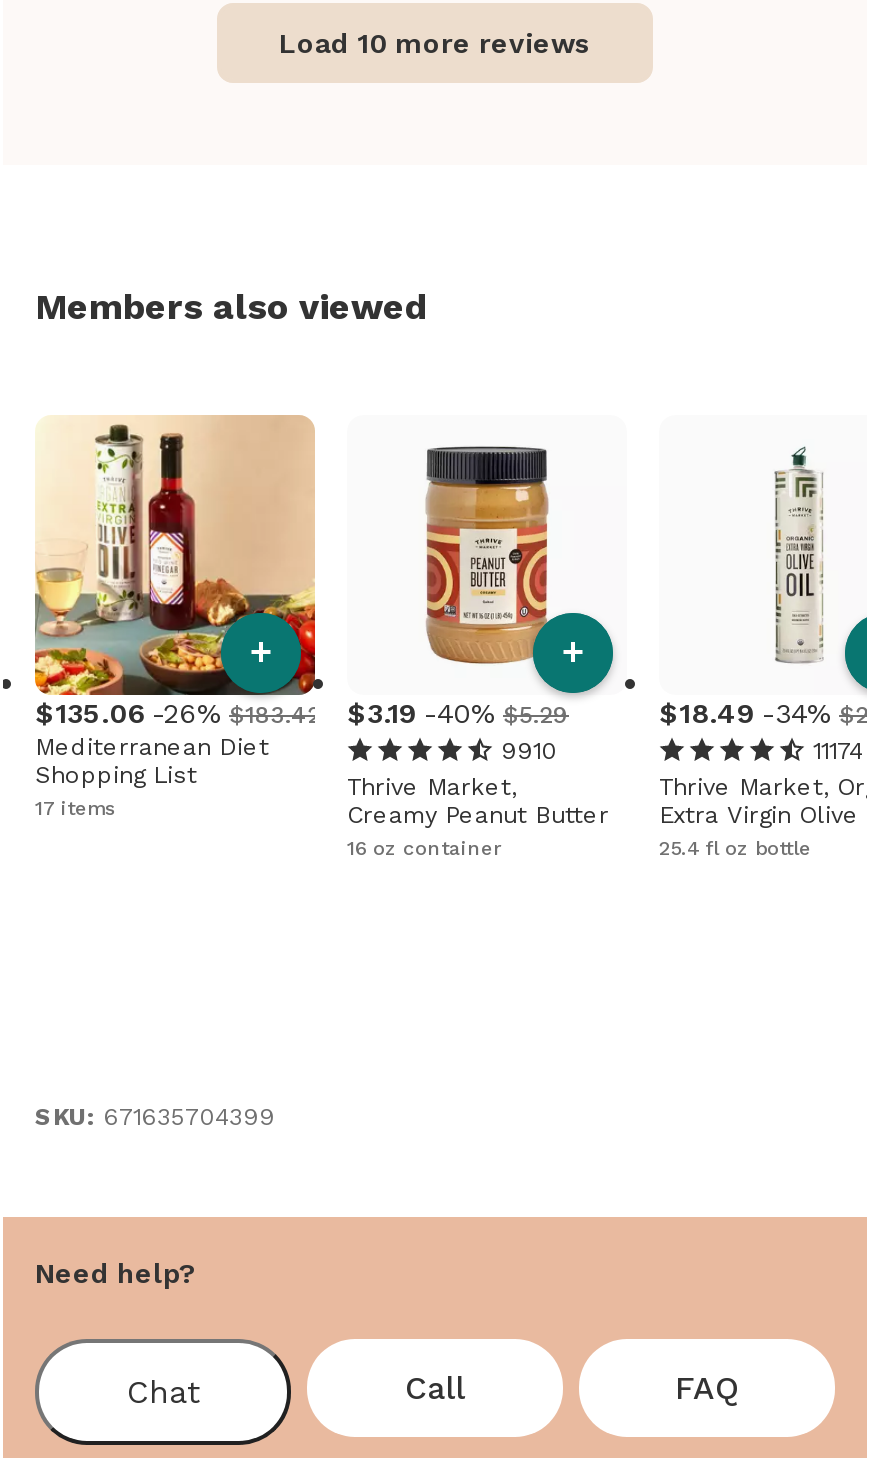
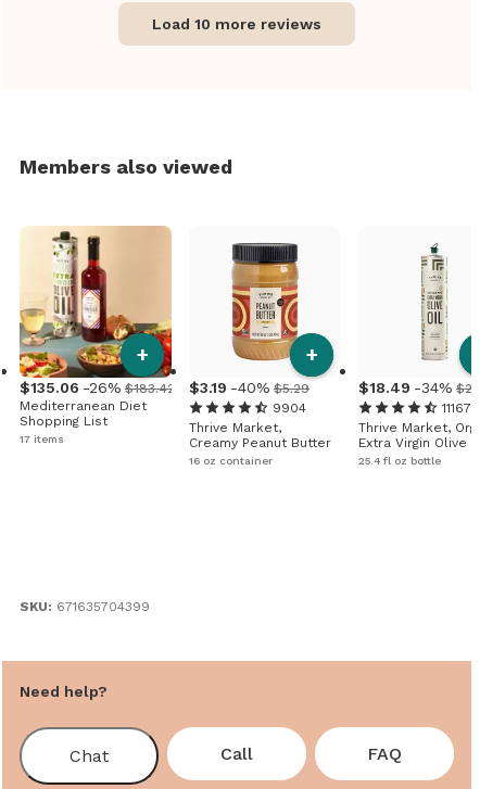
[501,737,557,765] 9910 -> [273,400,306,416] 9904
[813,737,863,765] 11174 -> [442,400,471,416] 11167

